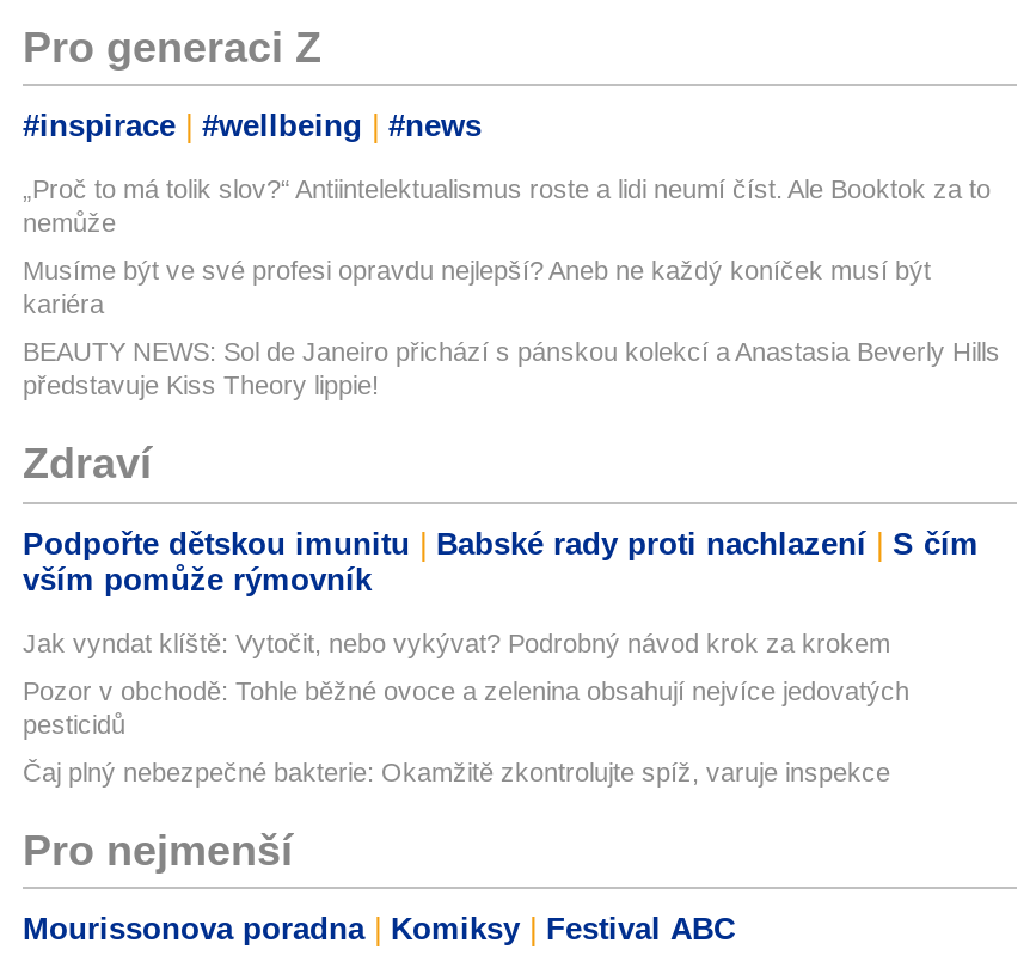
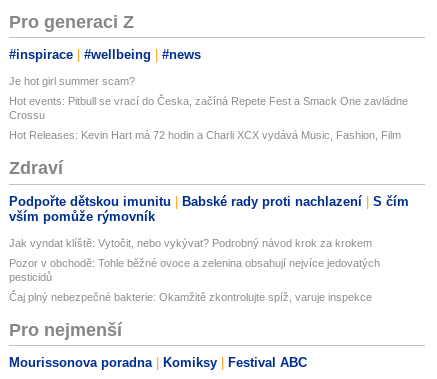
[23,175,991,238] „Proč to má tolik slov?“ Antiintelektualismus roste a lidi neumí číst. Ale Booktok za to | nemůže -> [9,75,135,87] Je hot girl summer scam?
[23,257,931,319] Musíme být ve své profesi opravdu nejlepší? Aneb ne každý koníček musí být | kariéra -> [9,95,408,121] Hot events: Pitbull se vrací do Česka, začíná Repete Fest a Smack One zavládne | Crossu
[23,338,1000,400] BEAUTY NEWS: Sol de Janeiro přichází s pánskou kolekcí a Anastasia Beverly Hills | představuje Kiss Theory lippie! -> [9,129,401,141] Hot Releases: Kevin Hart má 72 hodin a Charli XCX vydává Music, Fashion, Film

